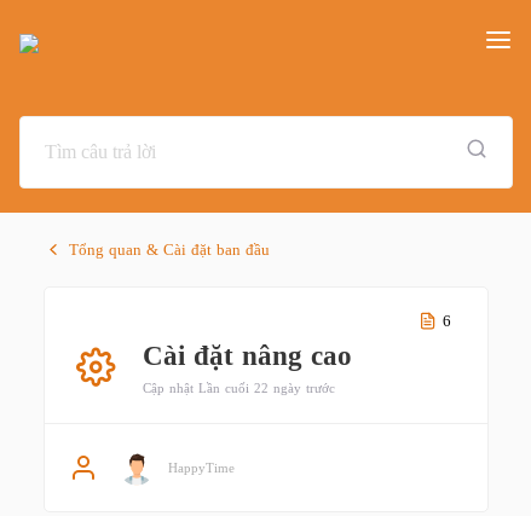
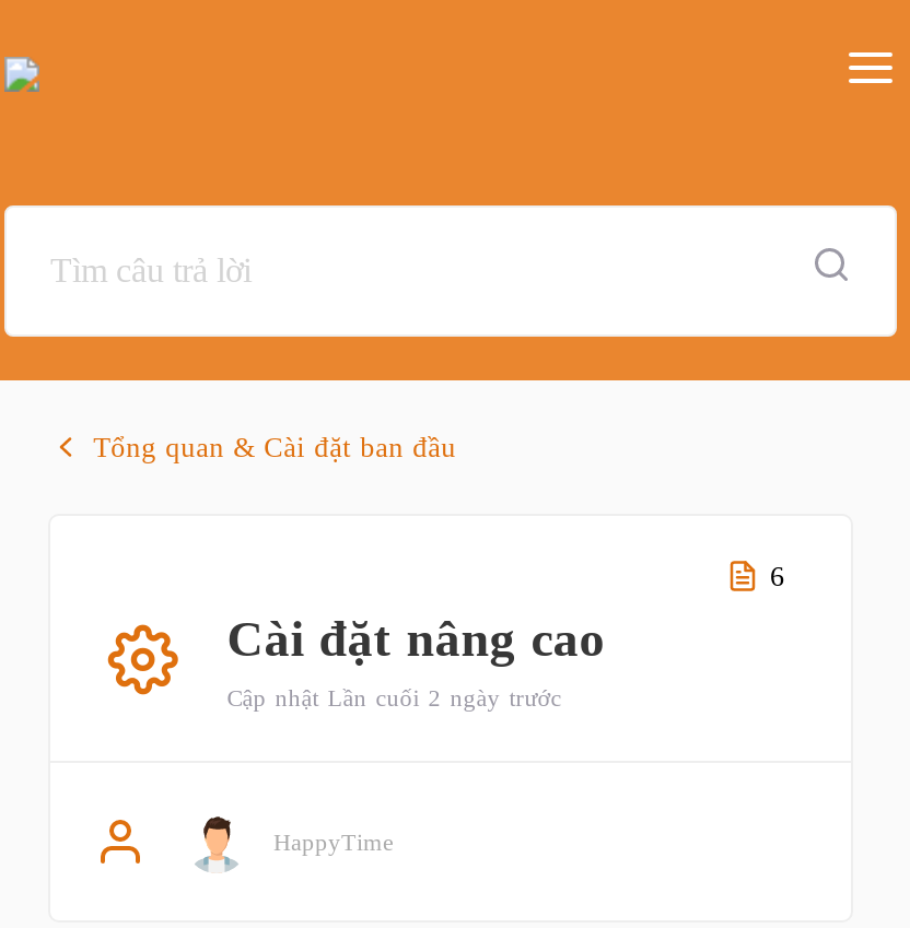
[142,381,335,395] Cập nhật Lần cuối 22 ngày trước -> [227,684,562,710] Cập nhật Lần cuối 2 ngày trước

